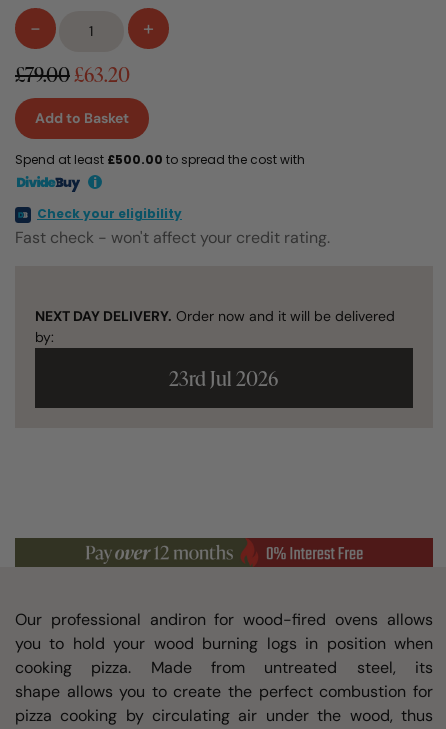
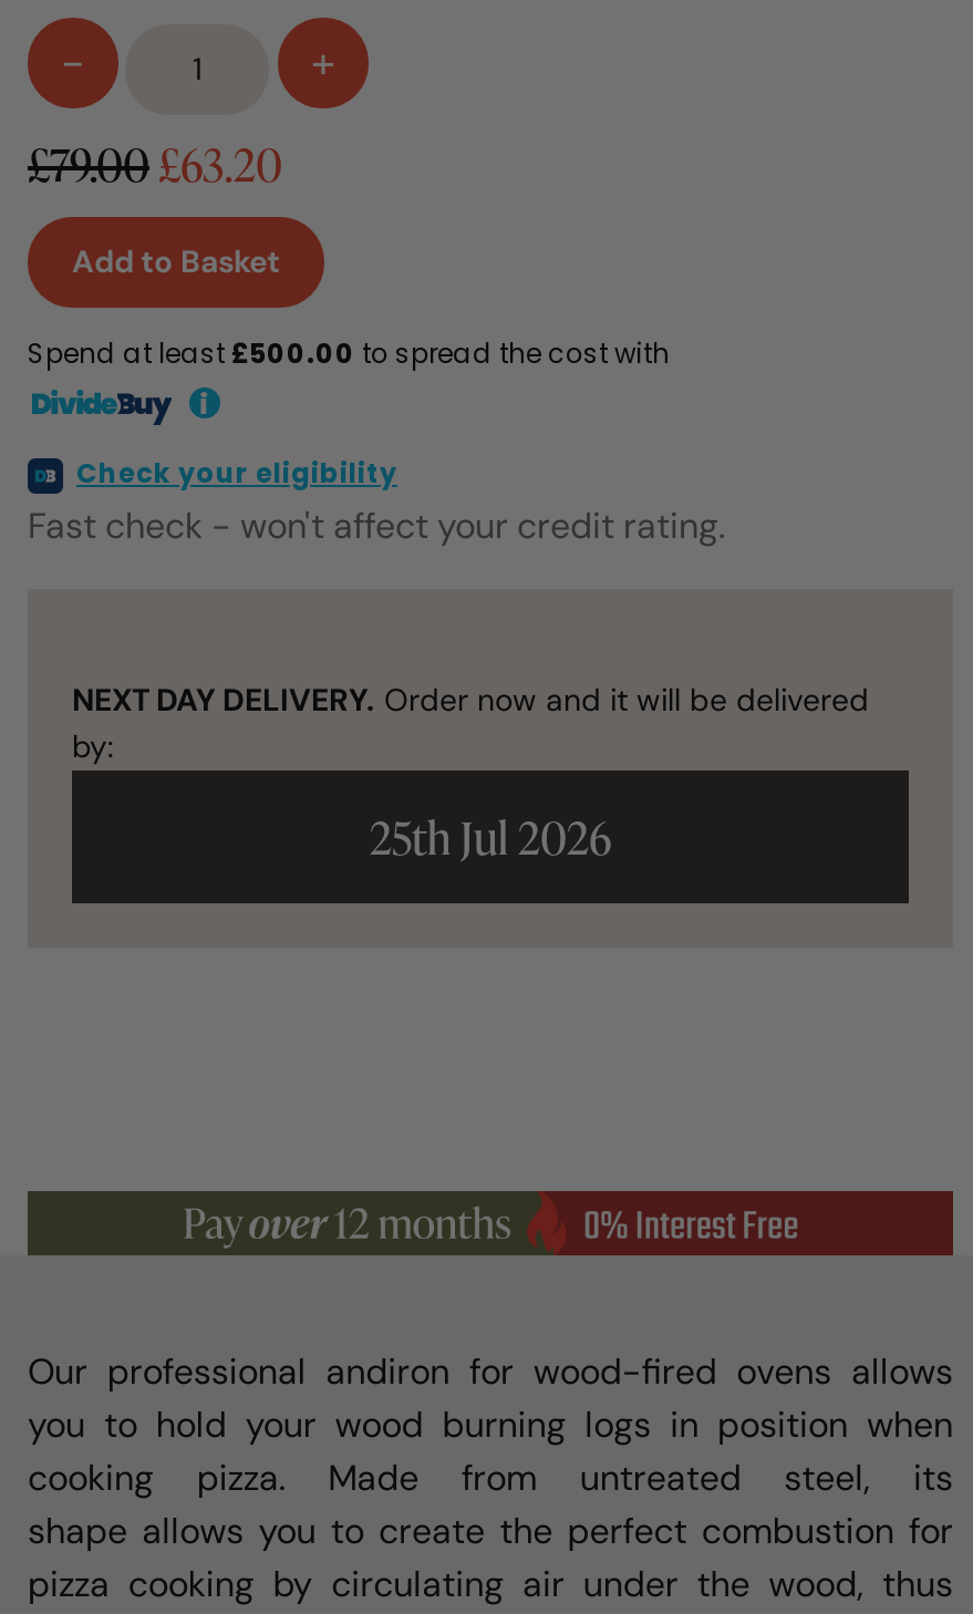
[169,364,278,391] 23rd Jul 2026 -> [370,806,611,866] 25th Jul 2026

